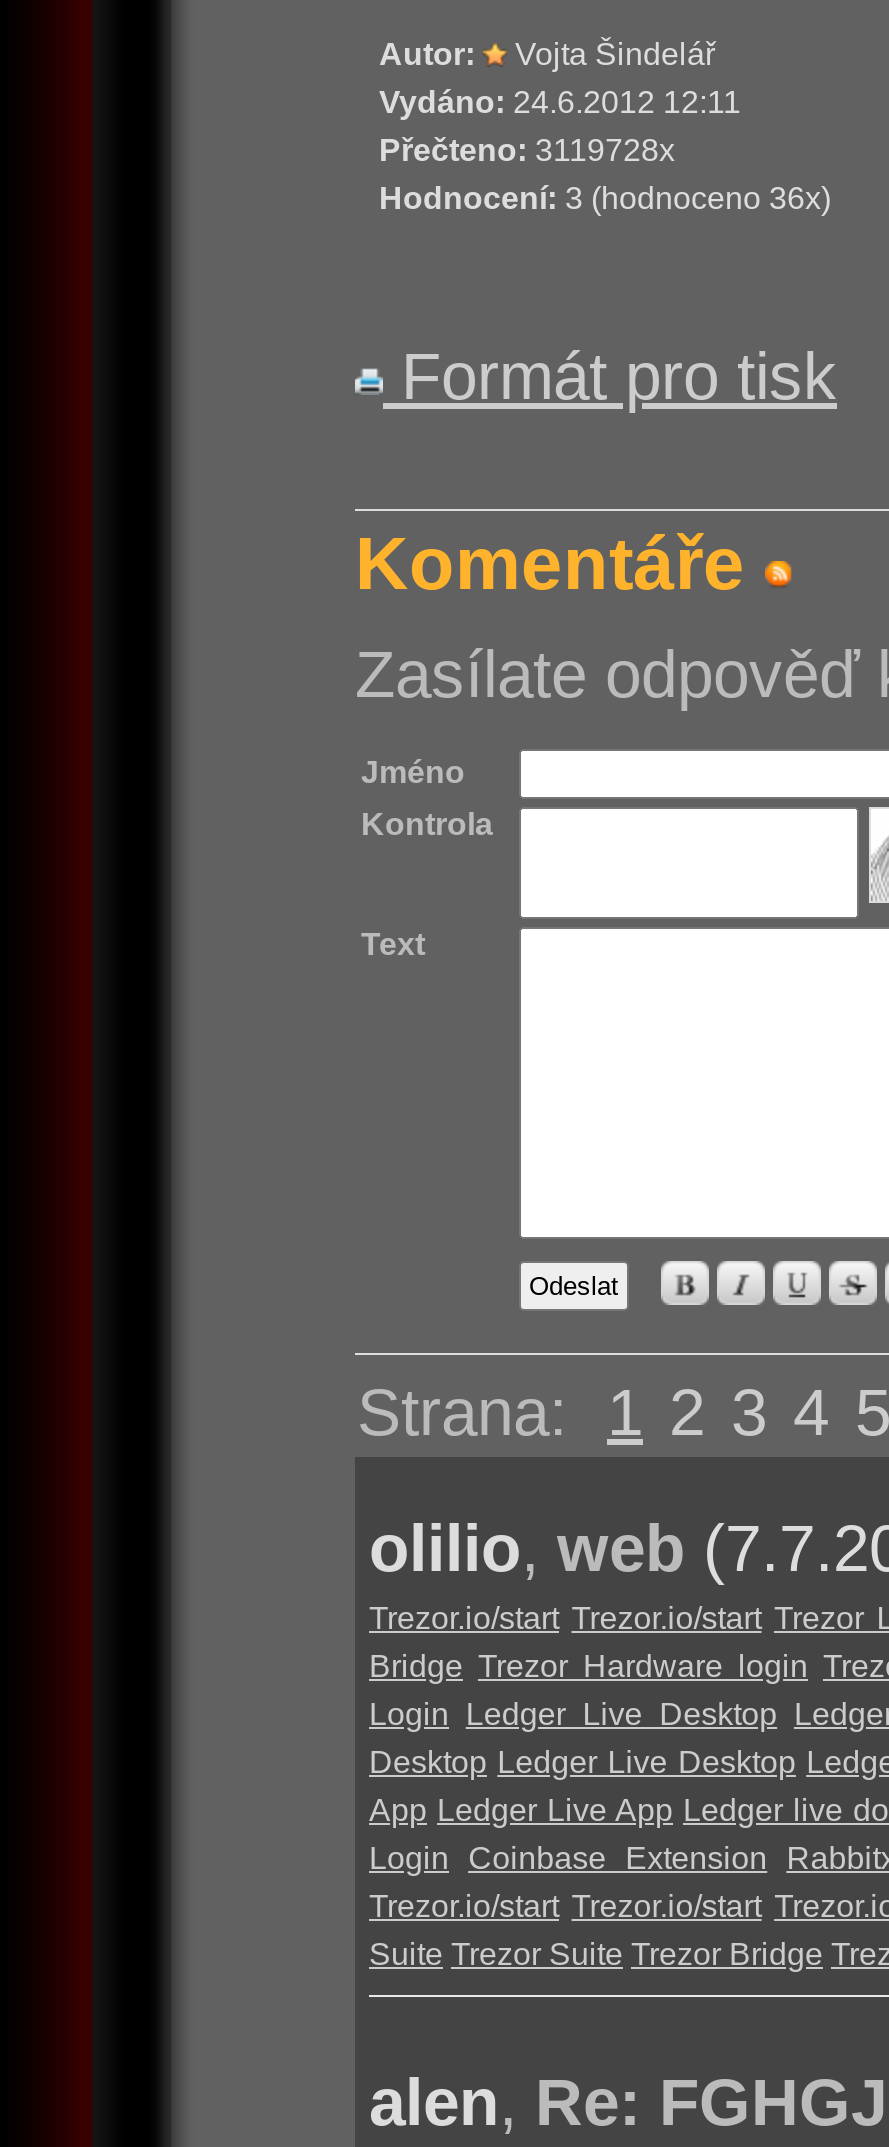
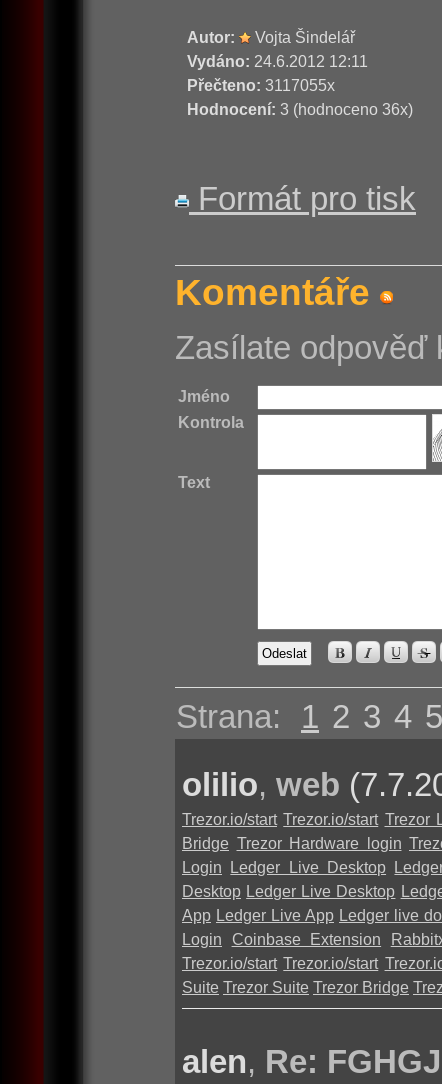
[379,133,675,167] Přečteno: 3119728x -> [187,77,335,94] Přečteno: 3117055x

